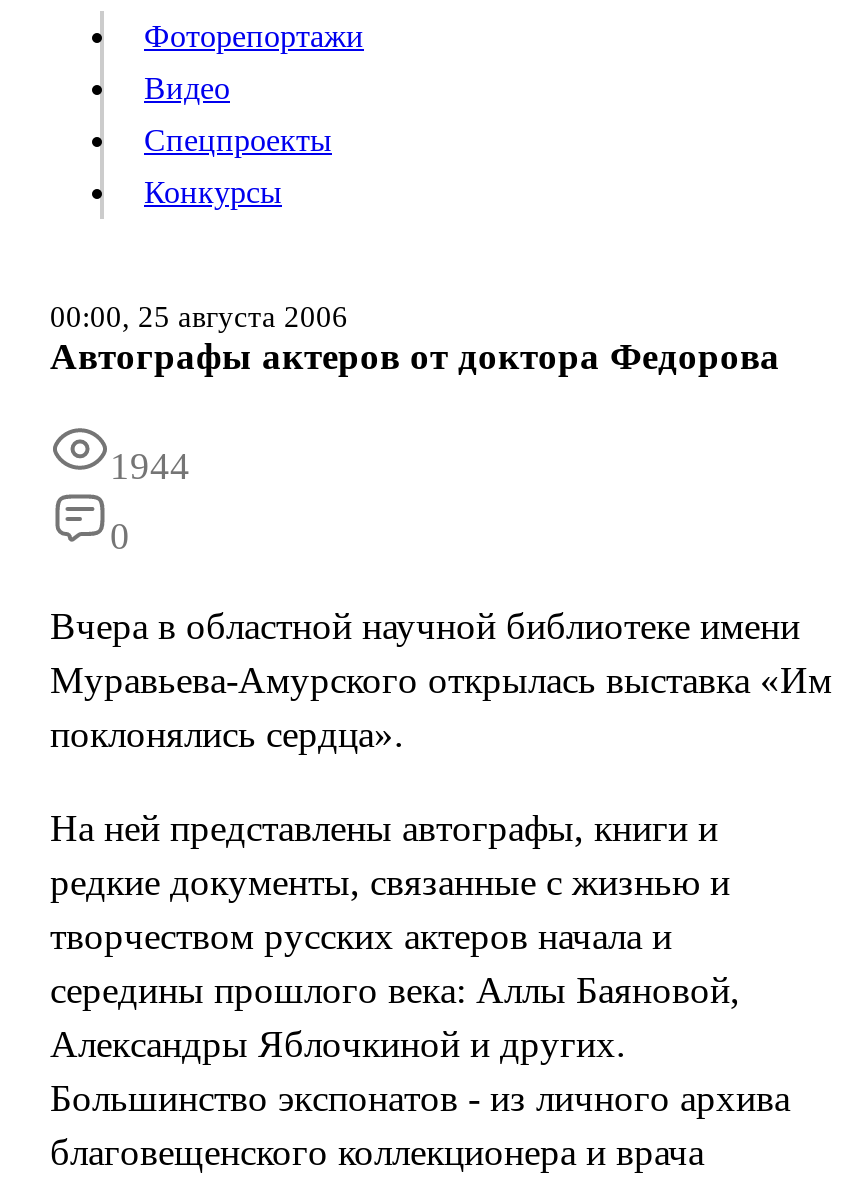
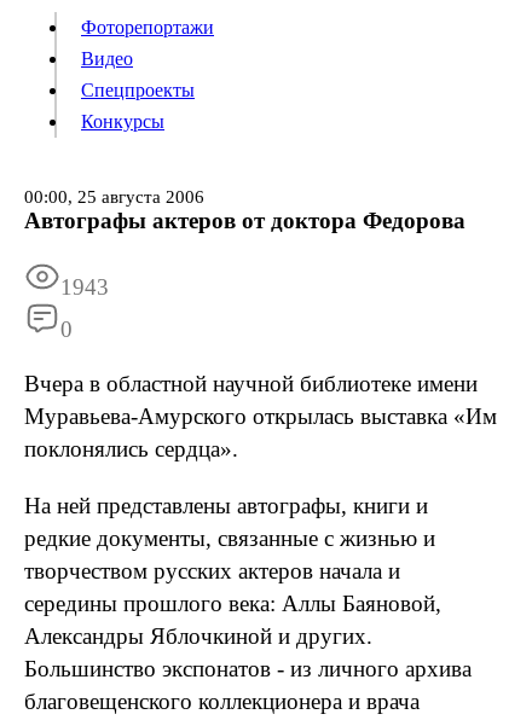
[110,446,190,488] 1944 -> [60,275,109,300] 1943

